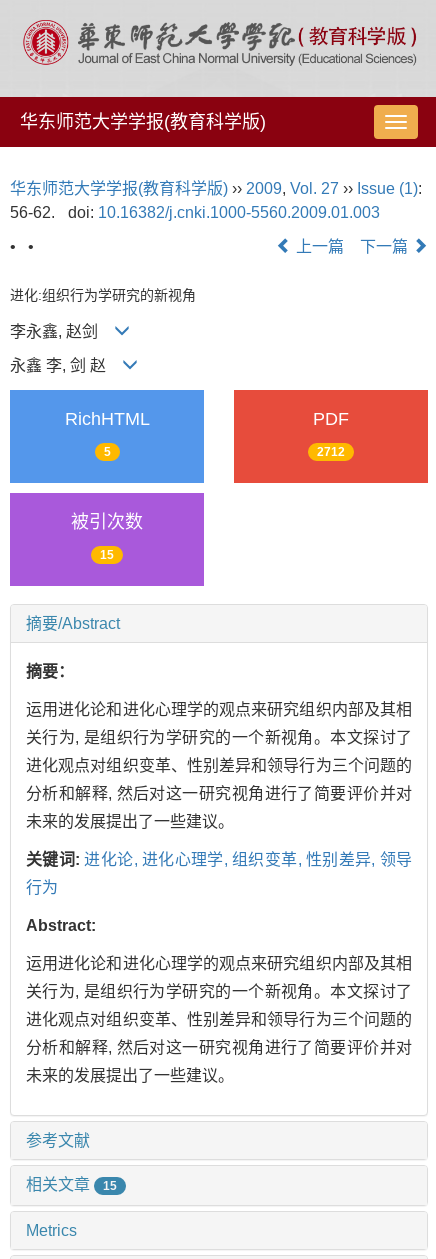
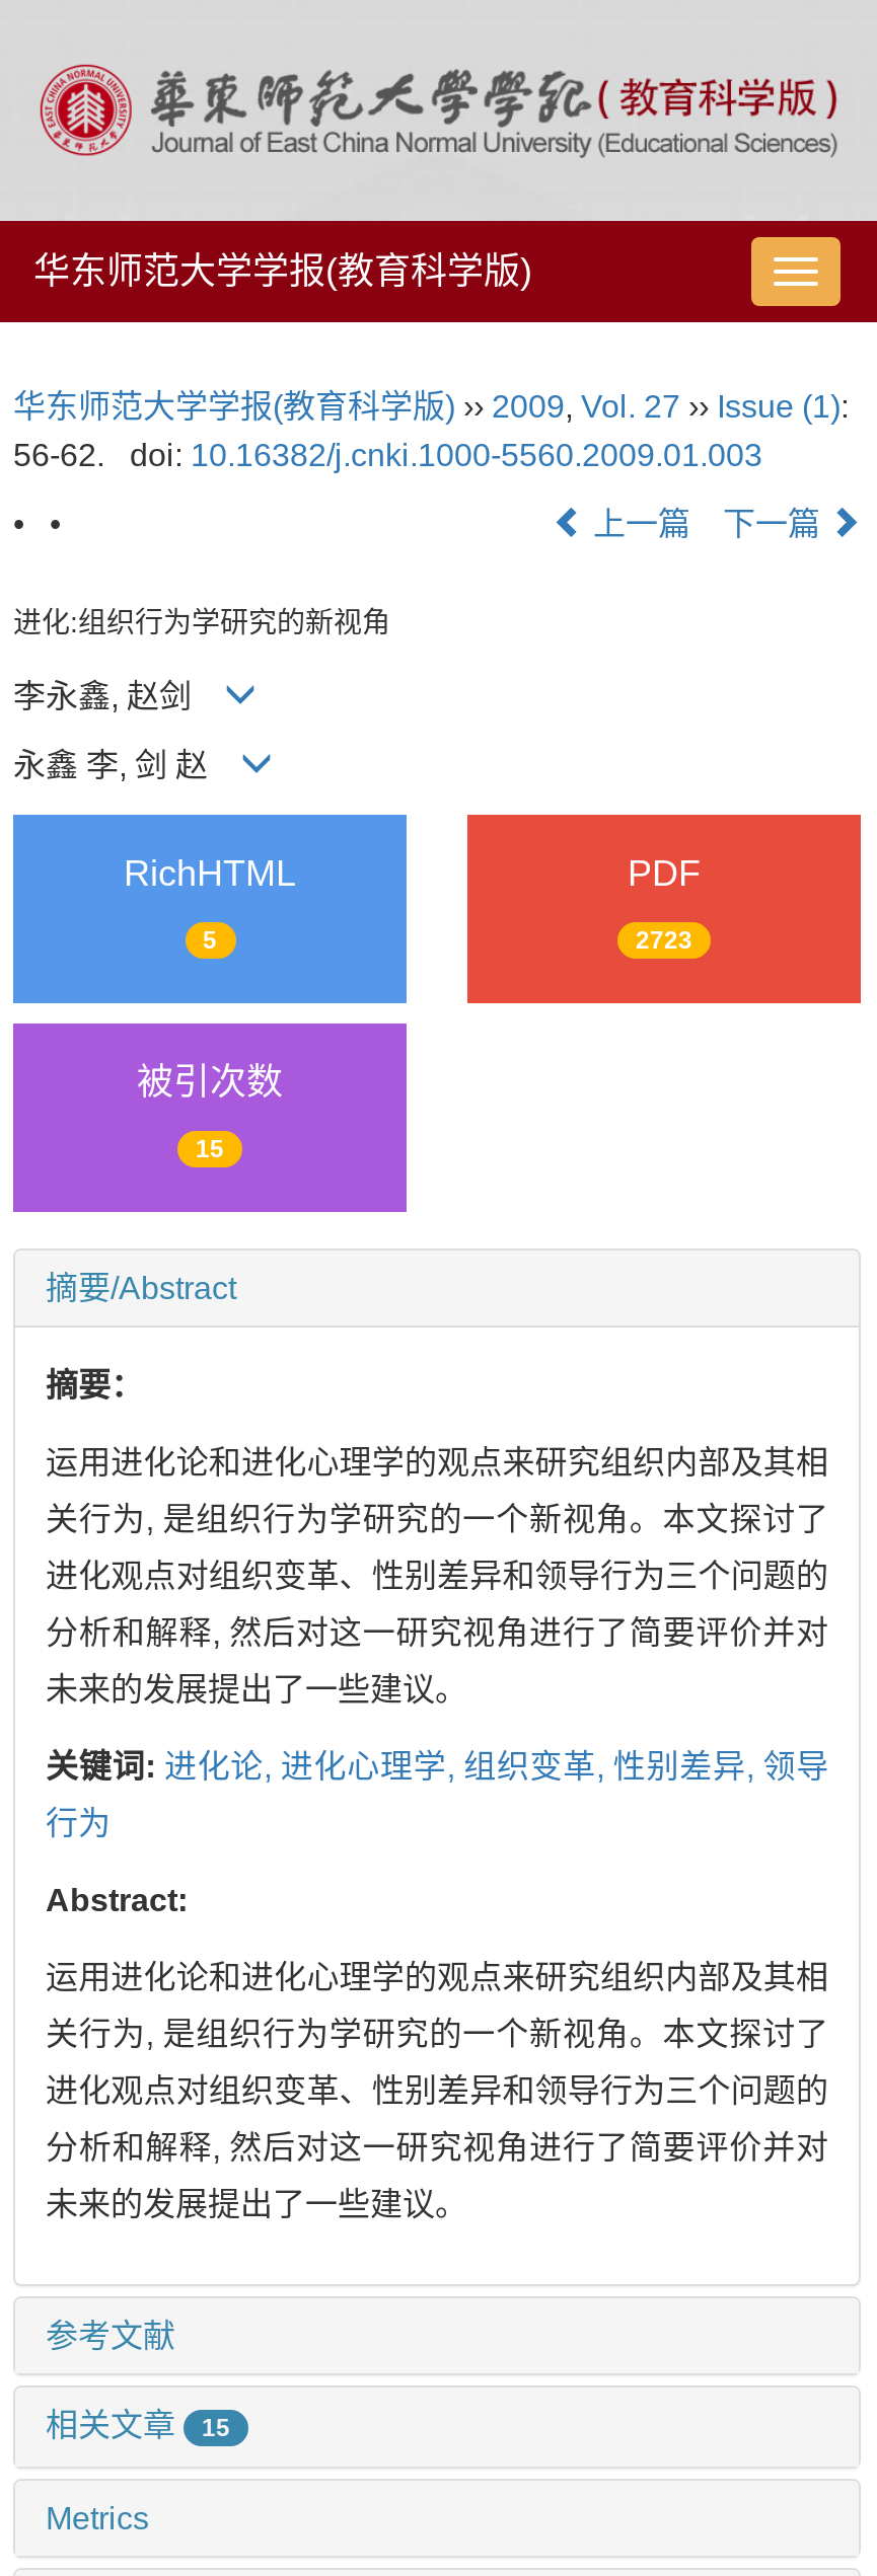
[317,445,345,459] 2712 -> [636,926,692,954] 2723

